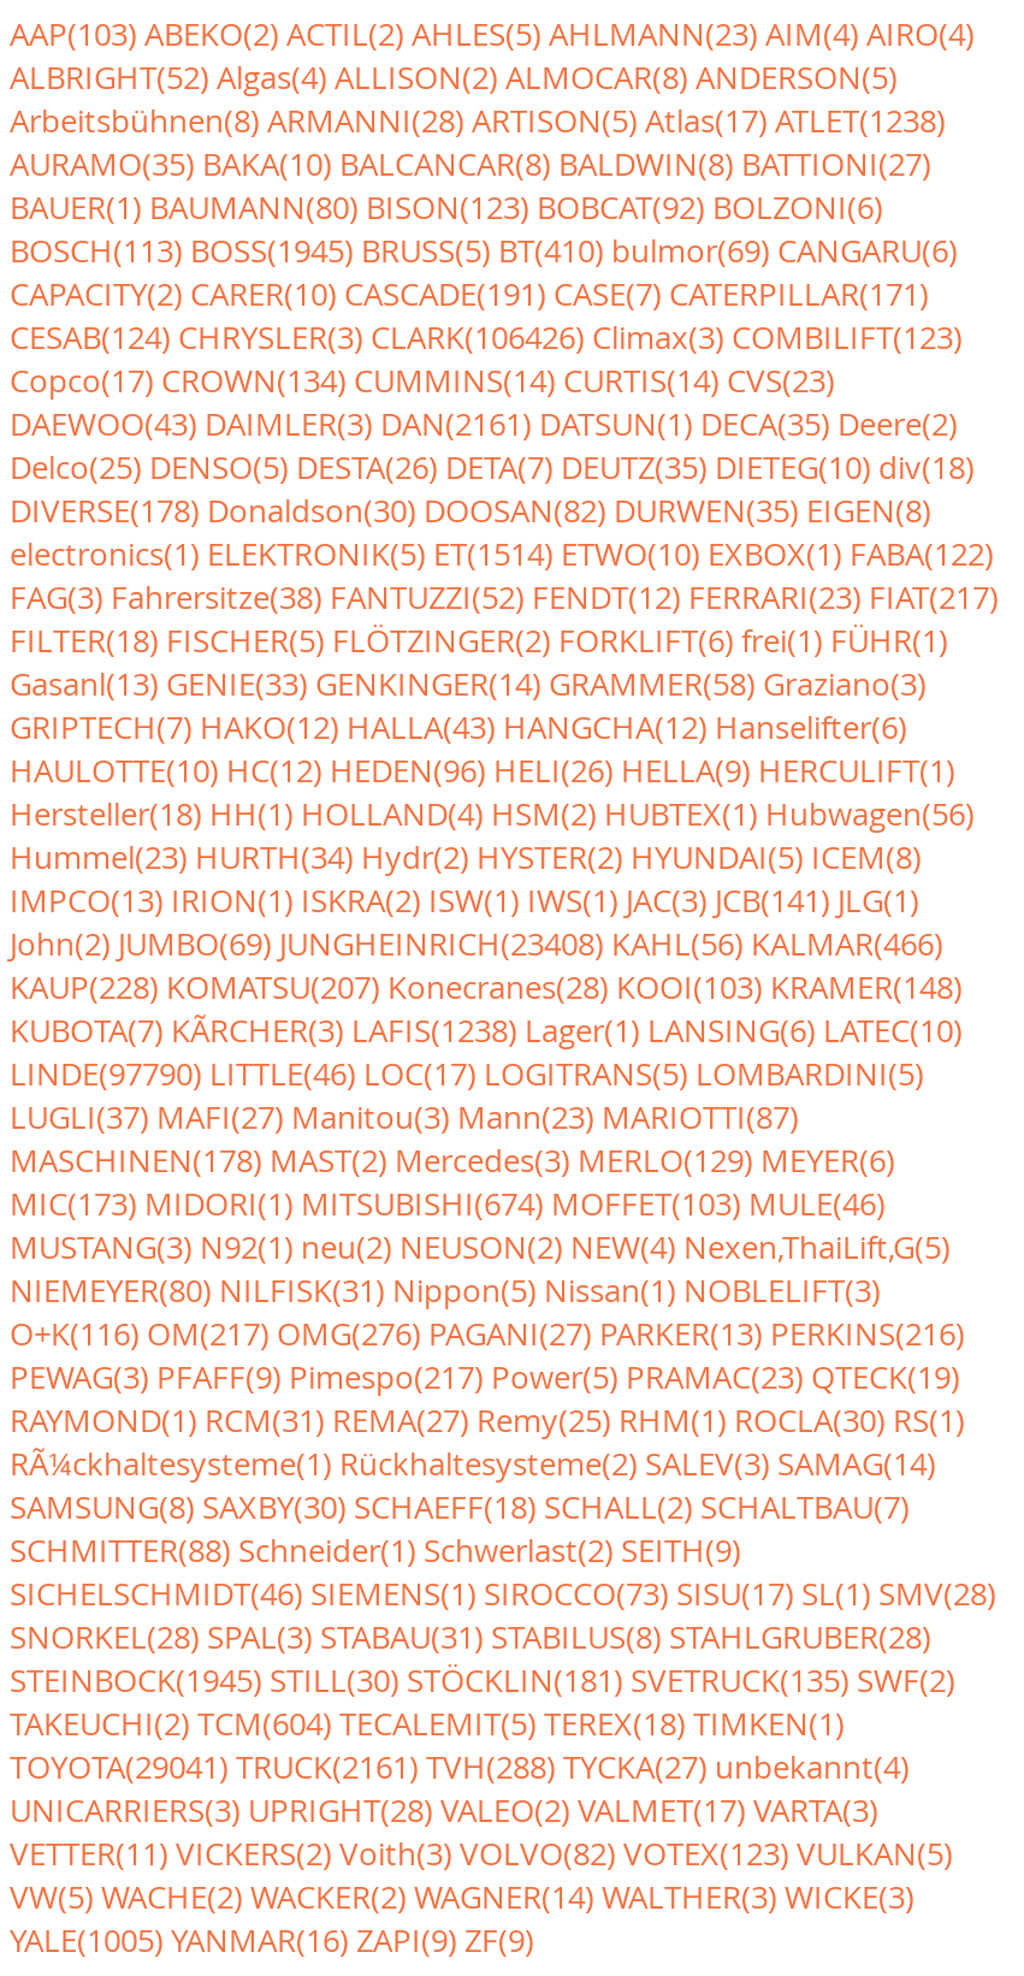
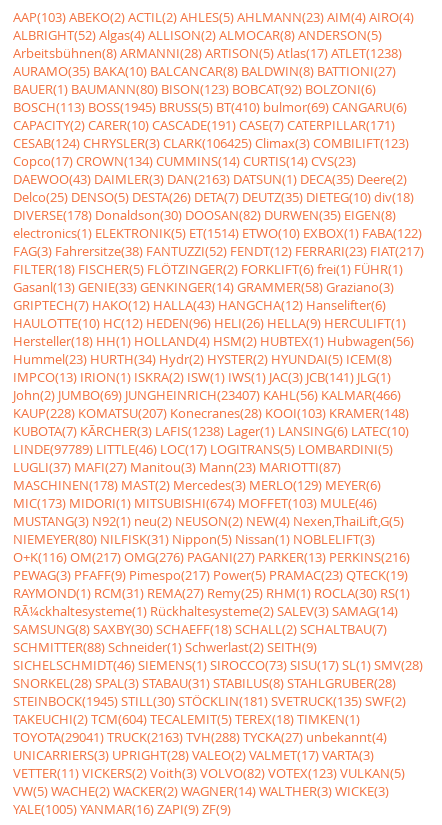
[10,315,963,359] CESAB(124) CHRYSLER(3) CLARK(106426) Climax(3) COMBILIFT(123) -> [13,134,409,152] CESAB(124) CHRYSLER(3) CLARK(106425) Climax(3) COMBILIFT(123)
[10,402,958,445] DAEWOO(43) DAIMLER(3) DAN(2161) DATSUN(1) DECA(35) Deere(2) -> [13,170,407,188] DAEWOO(43) DAIMLER(3) DAN(2163) DATSUN(1) DECA(35) Deere(2)
[10,922,943,965] John(2) JUMBO(69) JUNGHEINRICH(23408) KAHL(56) KALMAR(466) -> [13,386,401,404] John(2) JUMBO(69) JUNGHEINRICH(23407) KAHL(56) KALMAR(466)
[10,1052,924,1095] LINDE(97790) LITTLE(46) LOC(17) LOGITRANS(5) LOMBARDINI(5) -> [13,440,393,458] LINDE(97789) LITTLE(46) LOC(17) LOGITRANS(5) LOMBARDINI(5)
[10,1745,910,1788] TOYOTA(29041) TRUCK(2161) TVH(288) TYCKA(27) unbekannt(4) -> [13,728,387,746] TOYOTA(29041) TRUCK(2163) TVH(288) TYCKA(27) unbekannt(4)

